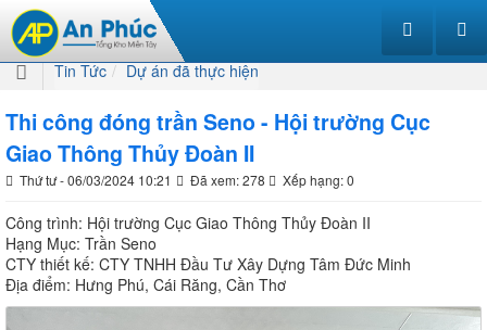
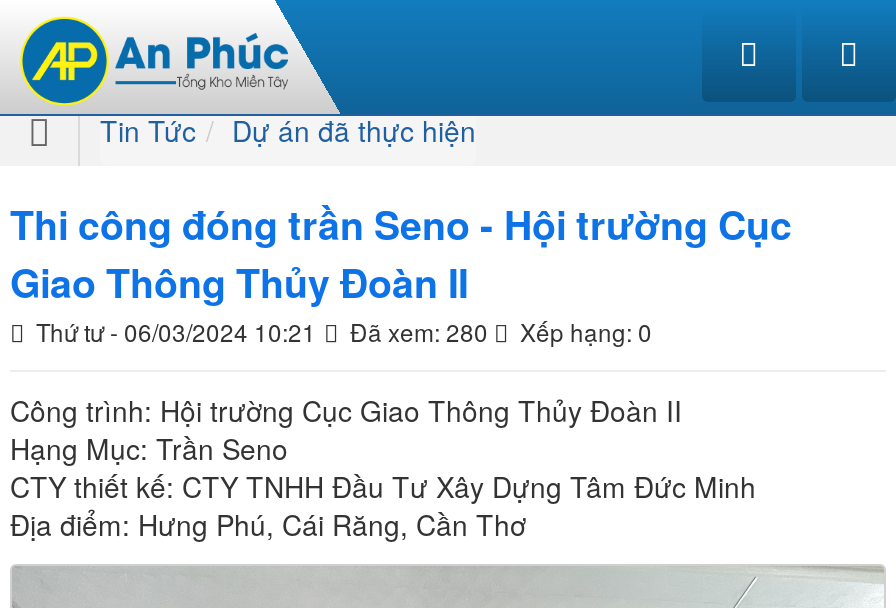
[187,170,354,189] Đã xem: 278 Xếp hạng: 0 -> [344,314,652,348] Đã xem: 280 Xếp hạng: 0

